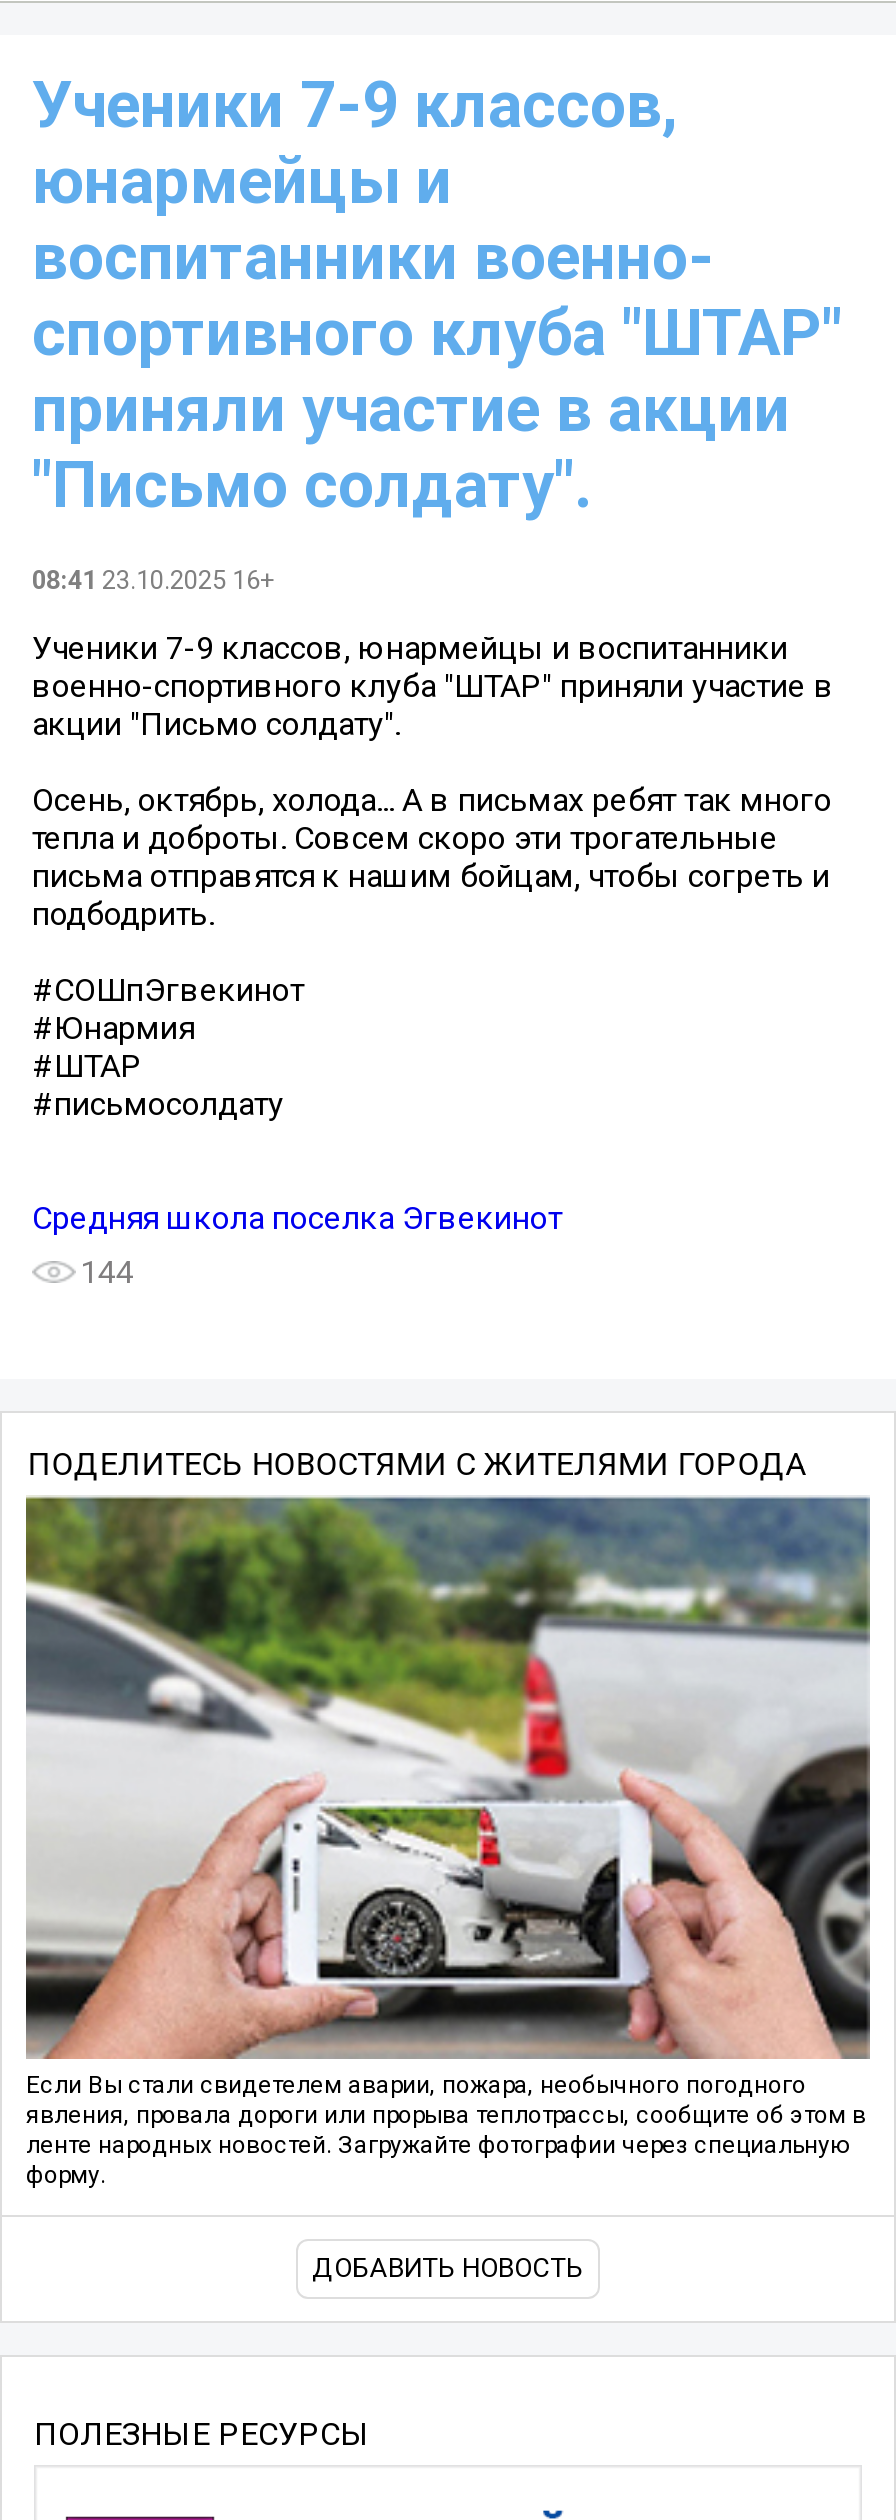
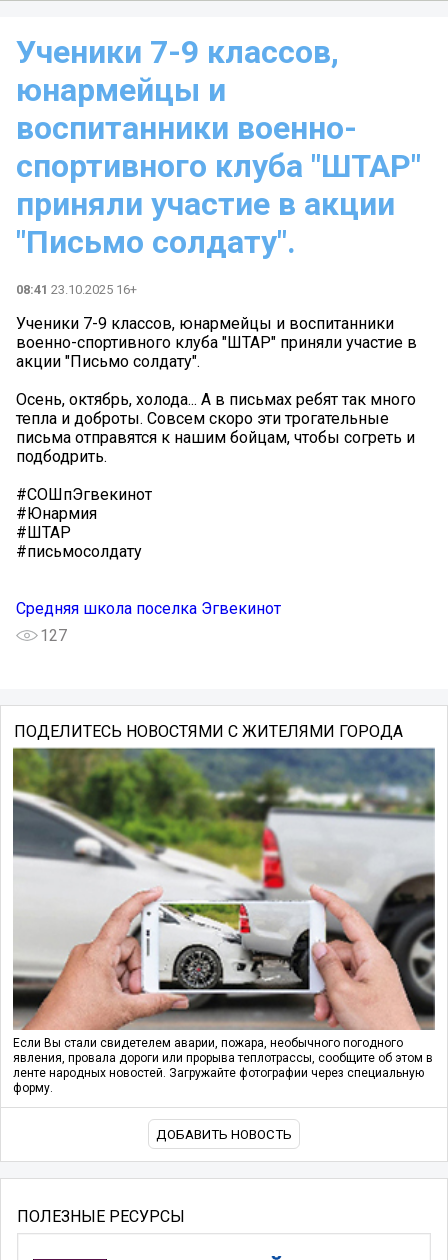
[80,1252,134,1290] 144 -> [40,626,67,645] 127

